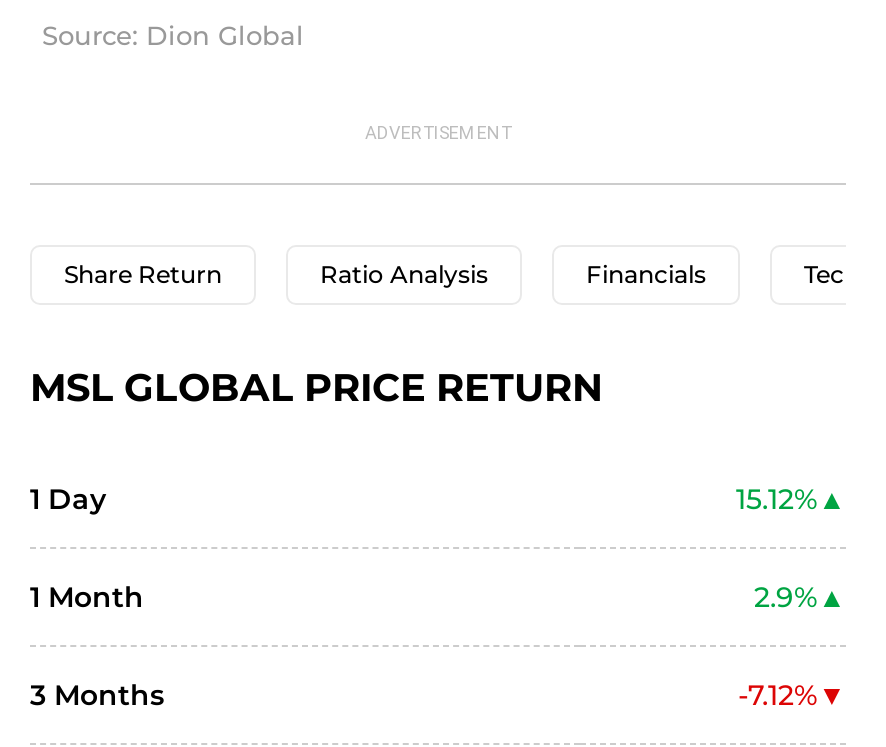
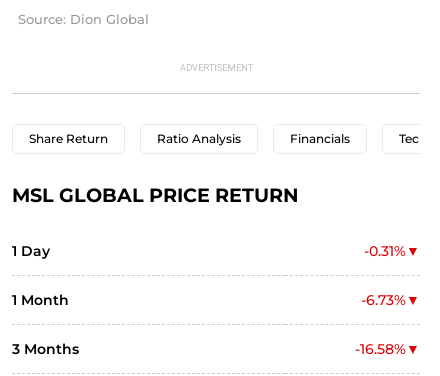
[736,481,818,517] 15.12% -> [364,242,406,260] -0.31%
[754,579,818,615] 2.9% -> [361,291,406,309] -6.73%
[738,677,818,713] -7.12% -> [355,340,406,358] -16.58%

